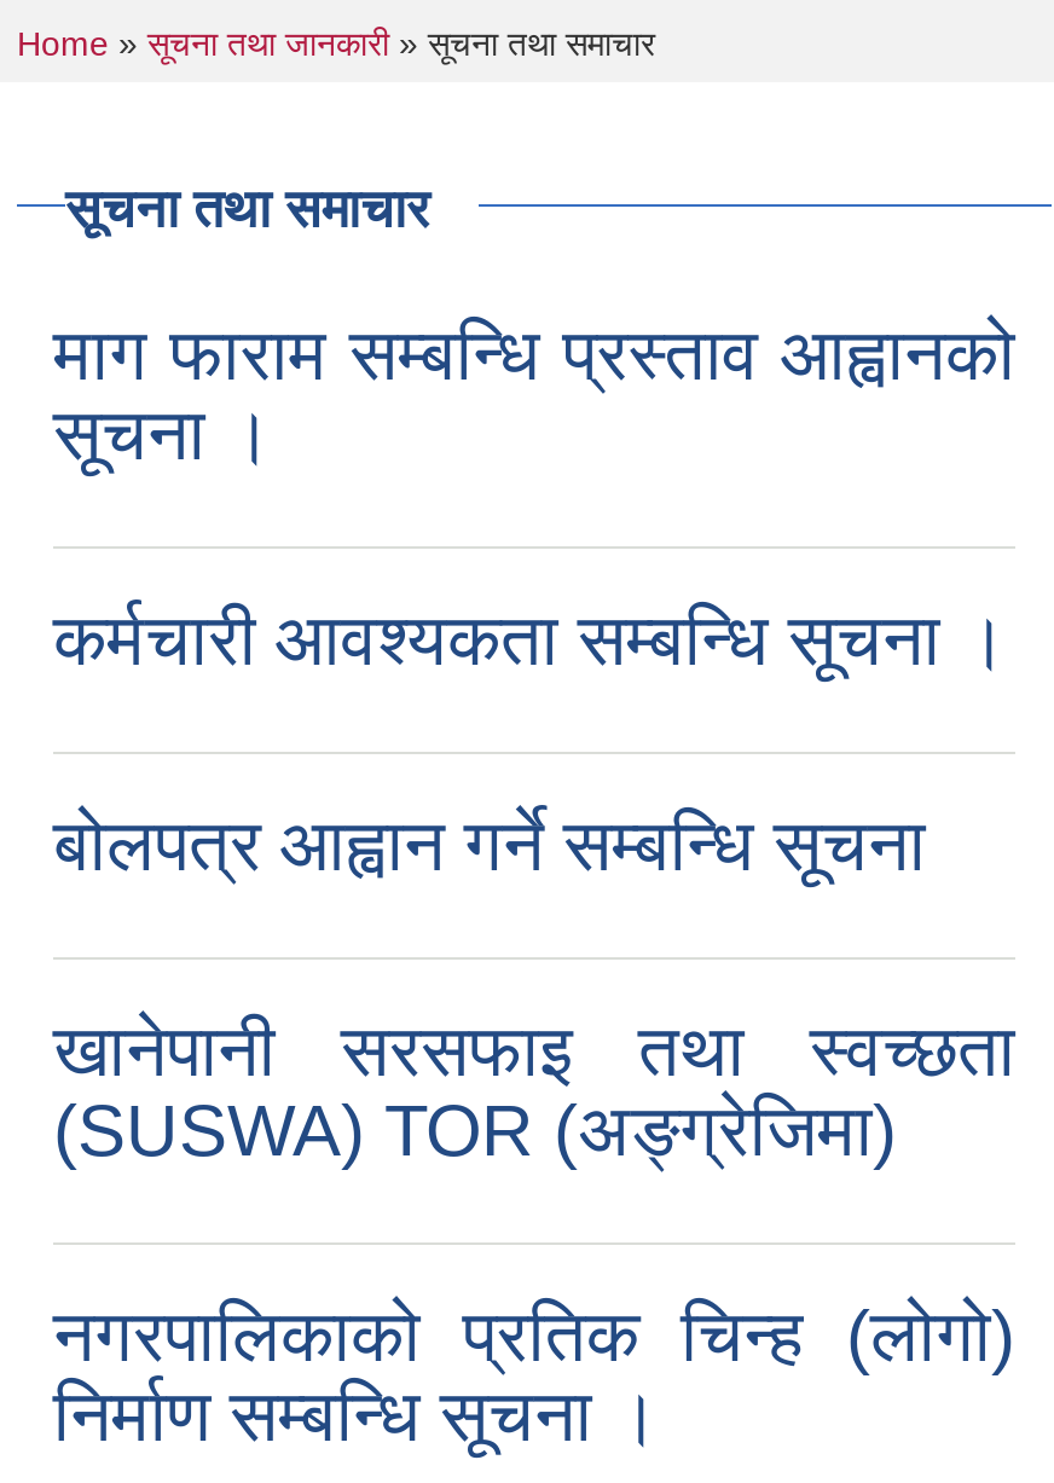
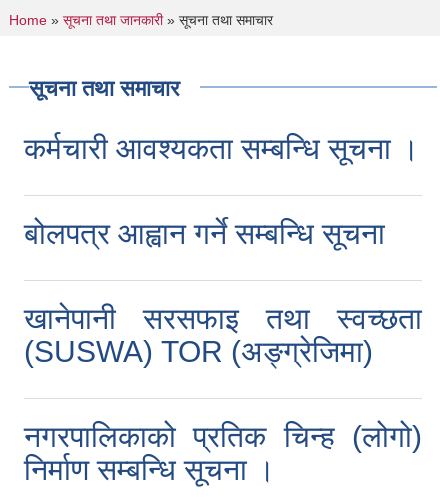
[53,315,1015,475] माग फाराम सम्बन्धि प्रस्ताव आह्वानको | सूचना । -> none

